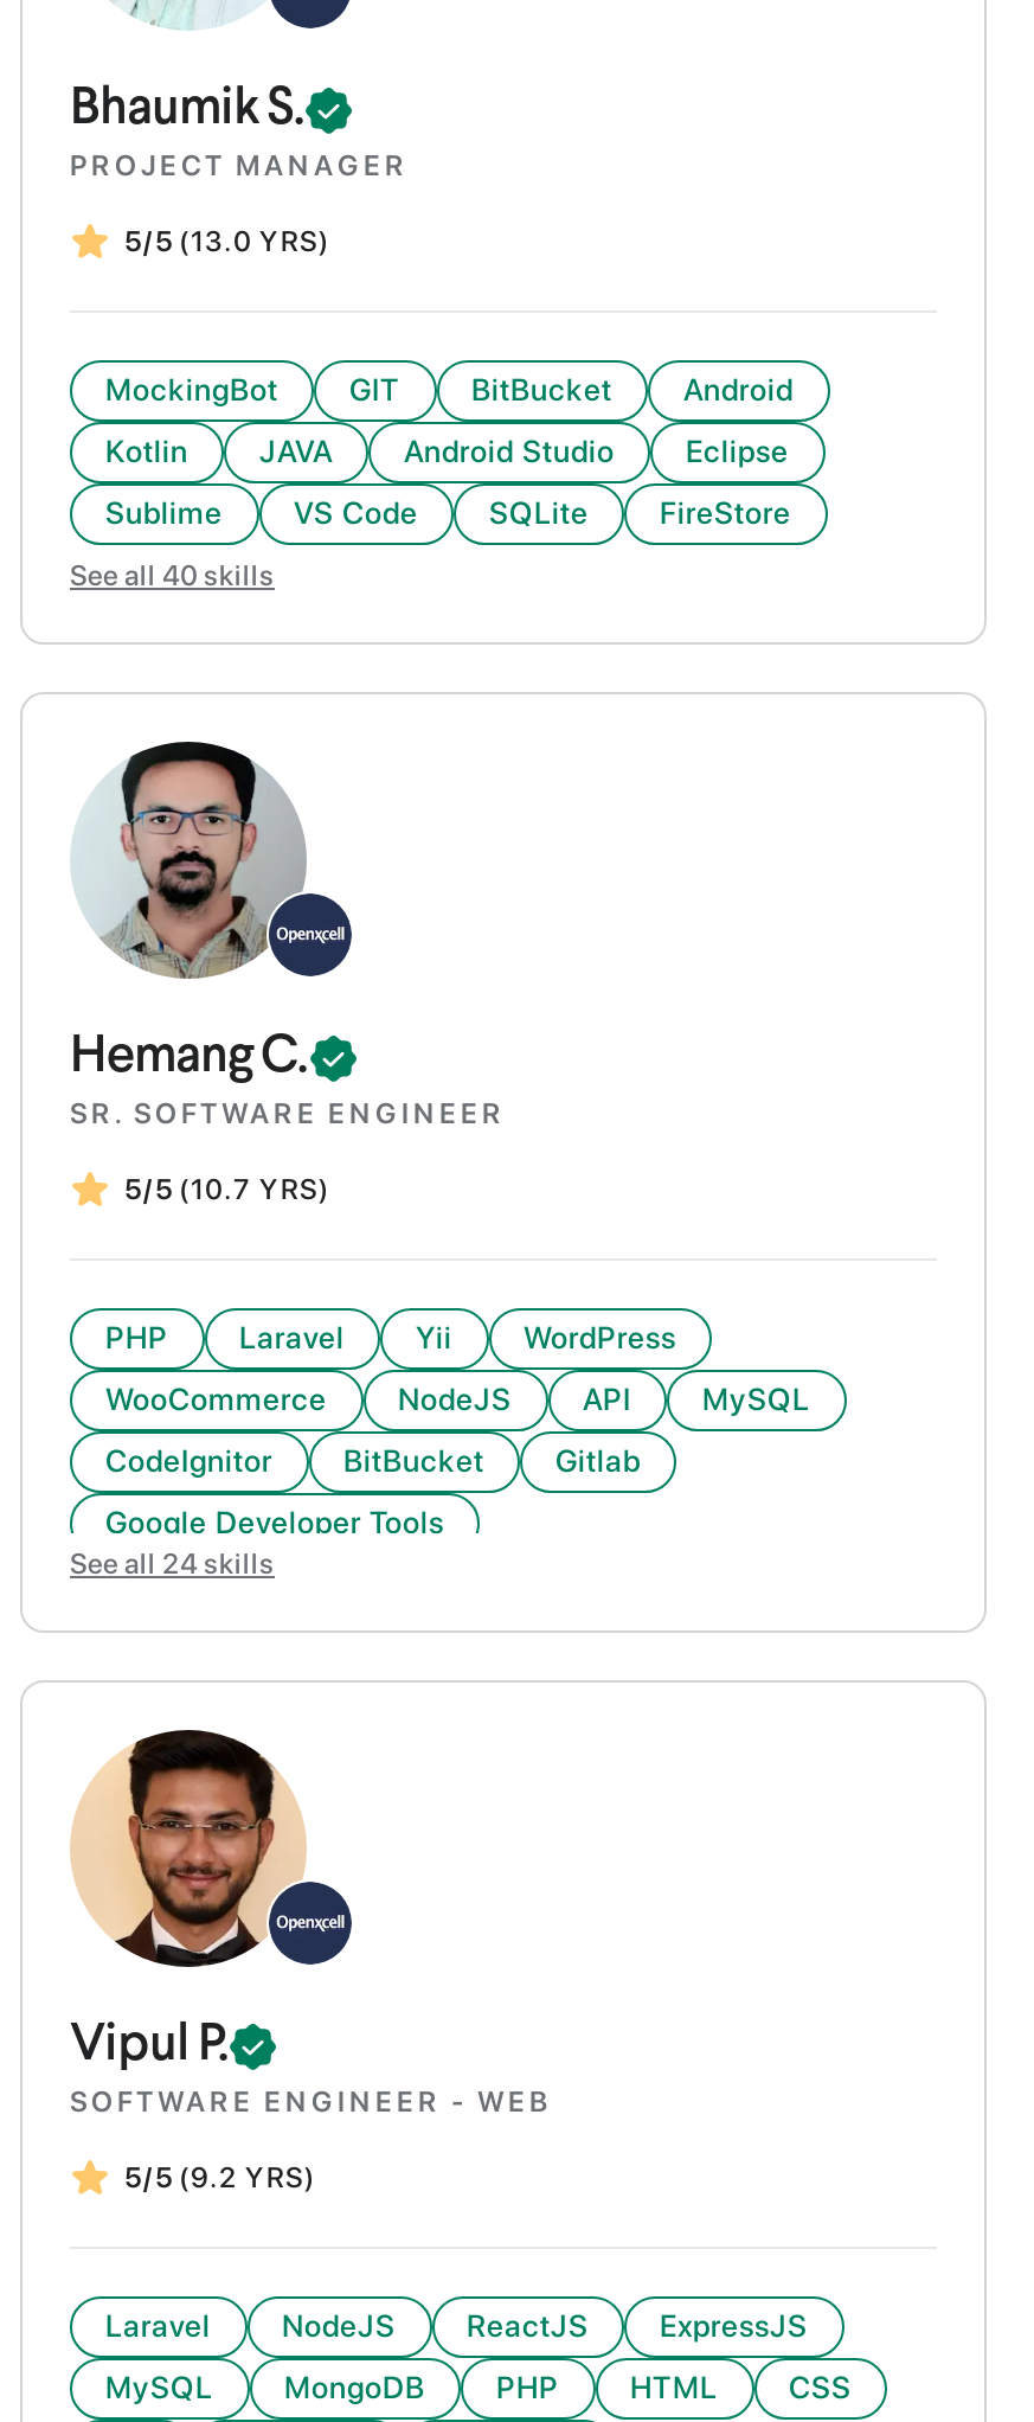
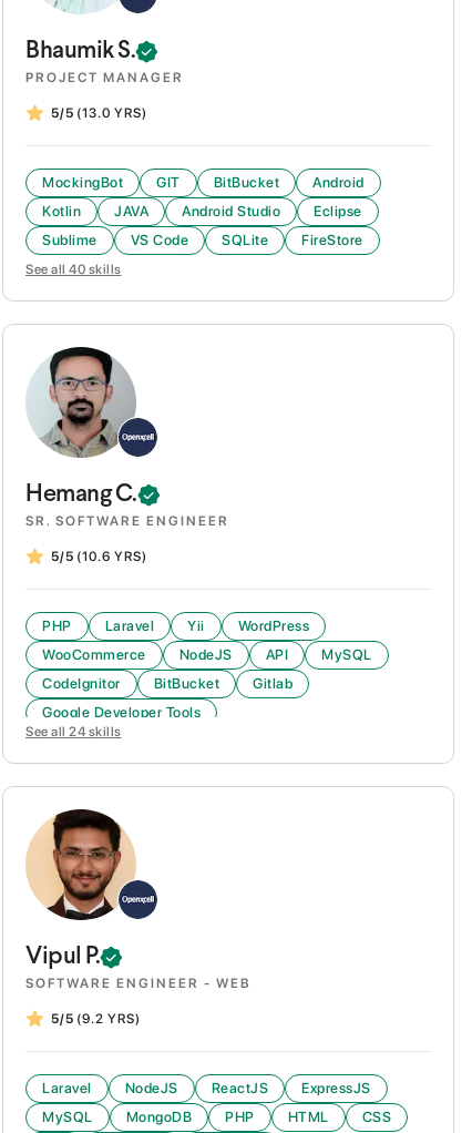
[124,1173,330,1206] 5/5 (10.7 YRS) -> [51,549,147,564] 5/5 (10.6 YRS)

